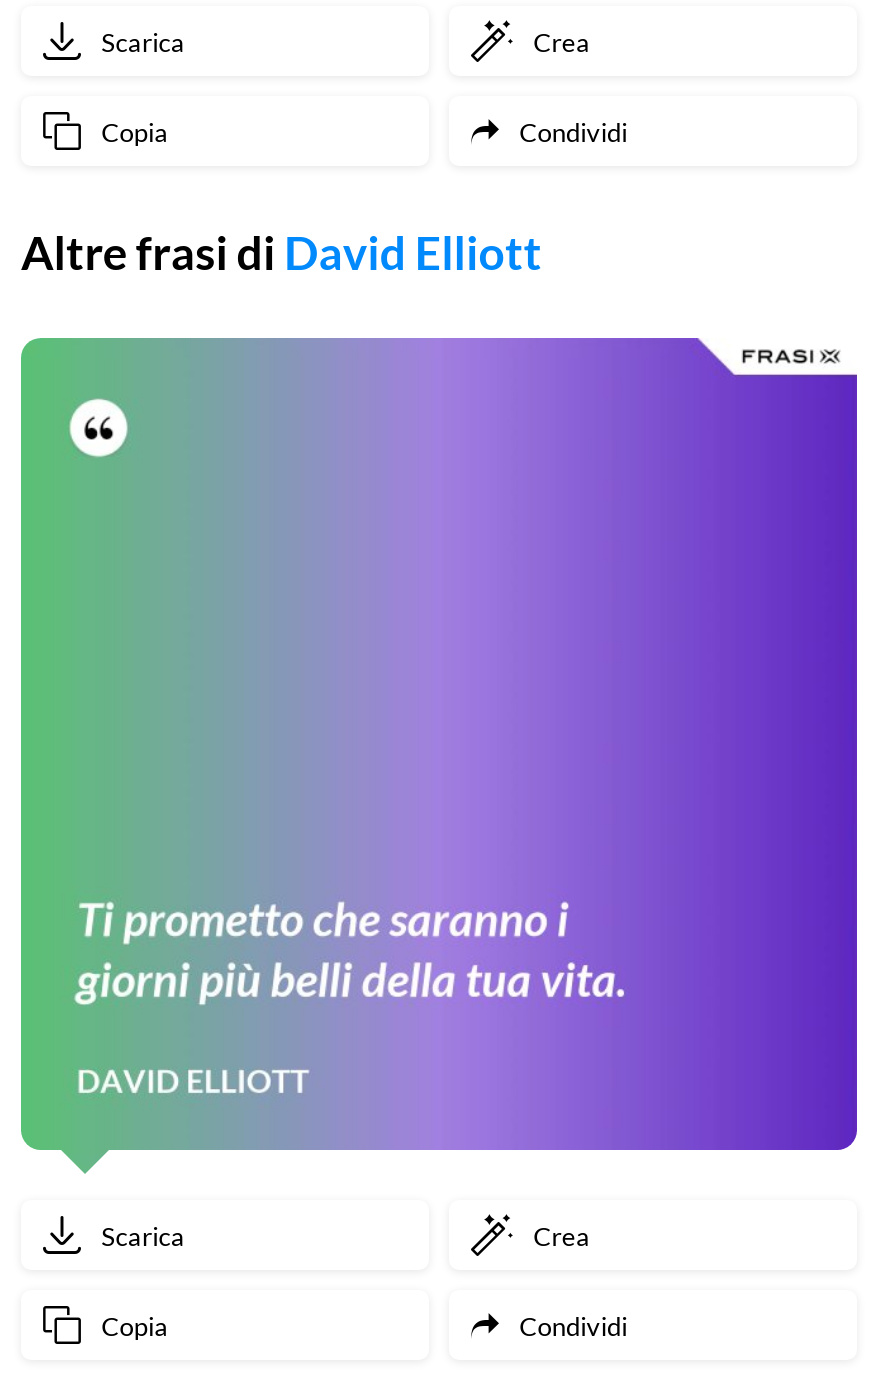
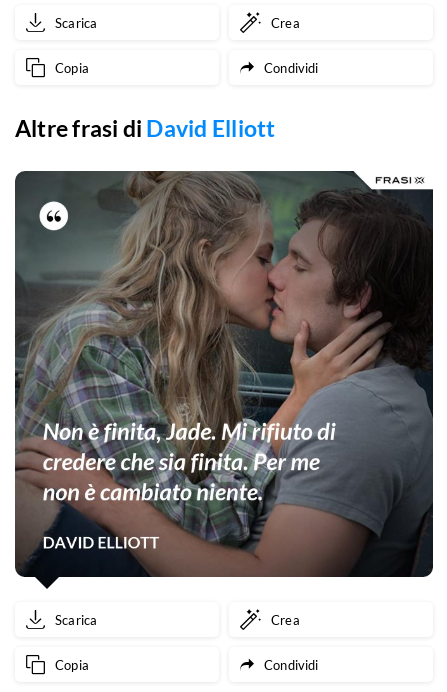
[19,336,859,1174] [image] -> [14,170,434,589] [image]

